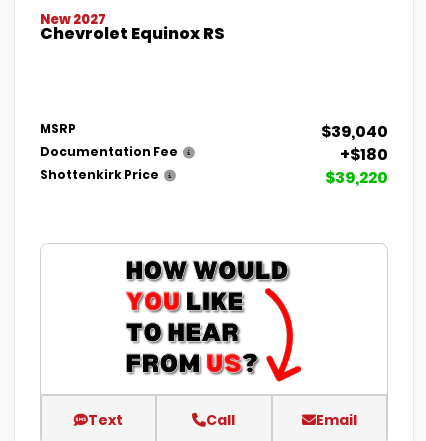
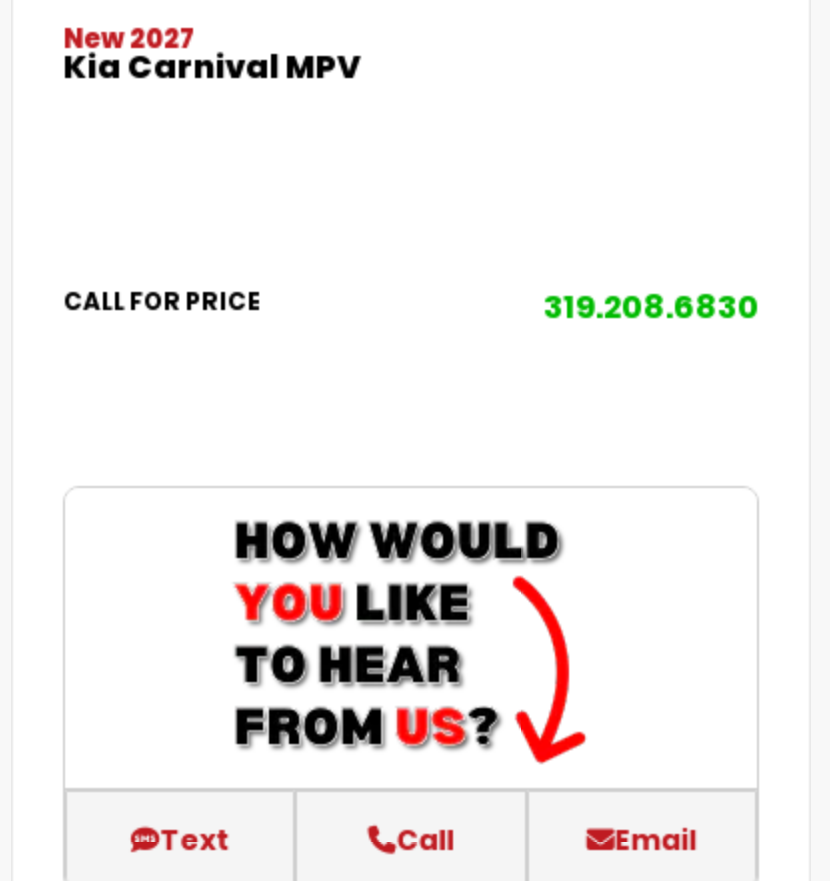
[40,21,225,44] Chevrolet Equinox RS -> [63,43,361,89] Kia Carnival MPV
[40,120,388,189] MSRP | $39,040 | Documentation Fee | +$180 | Shottenkirk Price | $39,220 -> [63,285,759,331] CALL FOR PRICE | 319.208.6830

